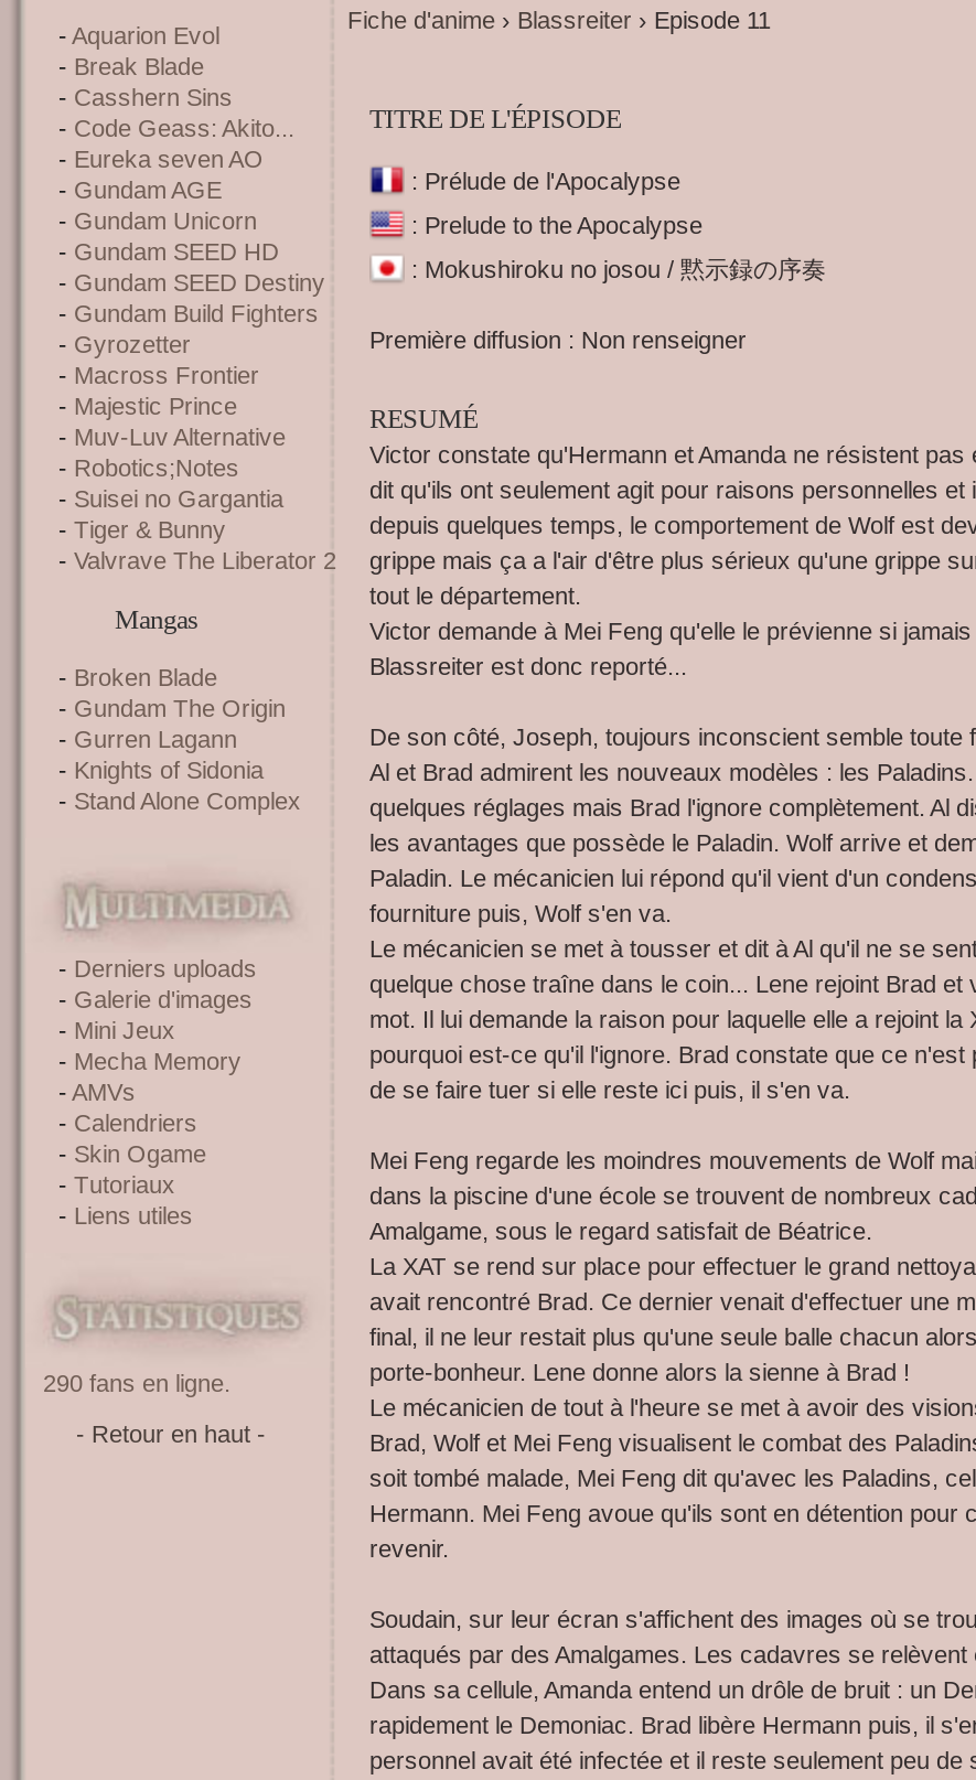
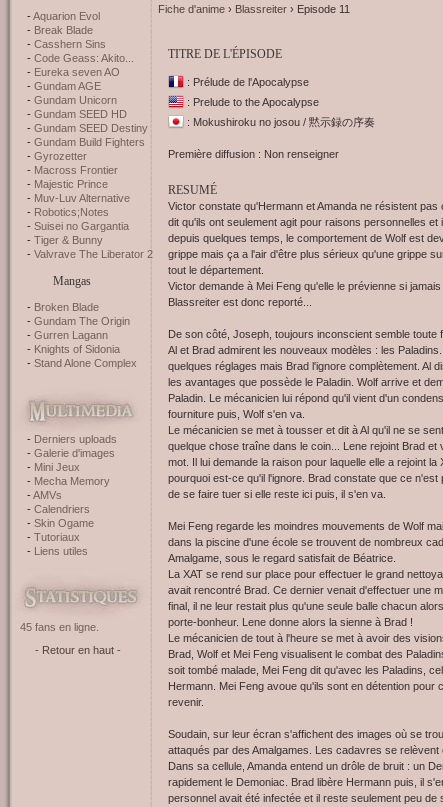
[43,1370,230,1396] 290 fans en ligne. -> [20,621,99,633] 45 fans en ligne.

